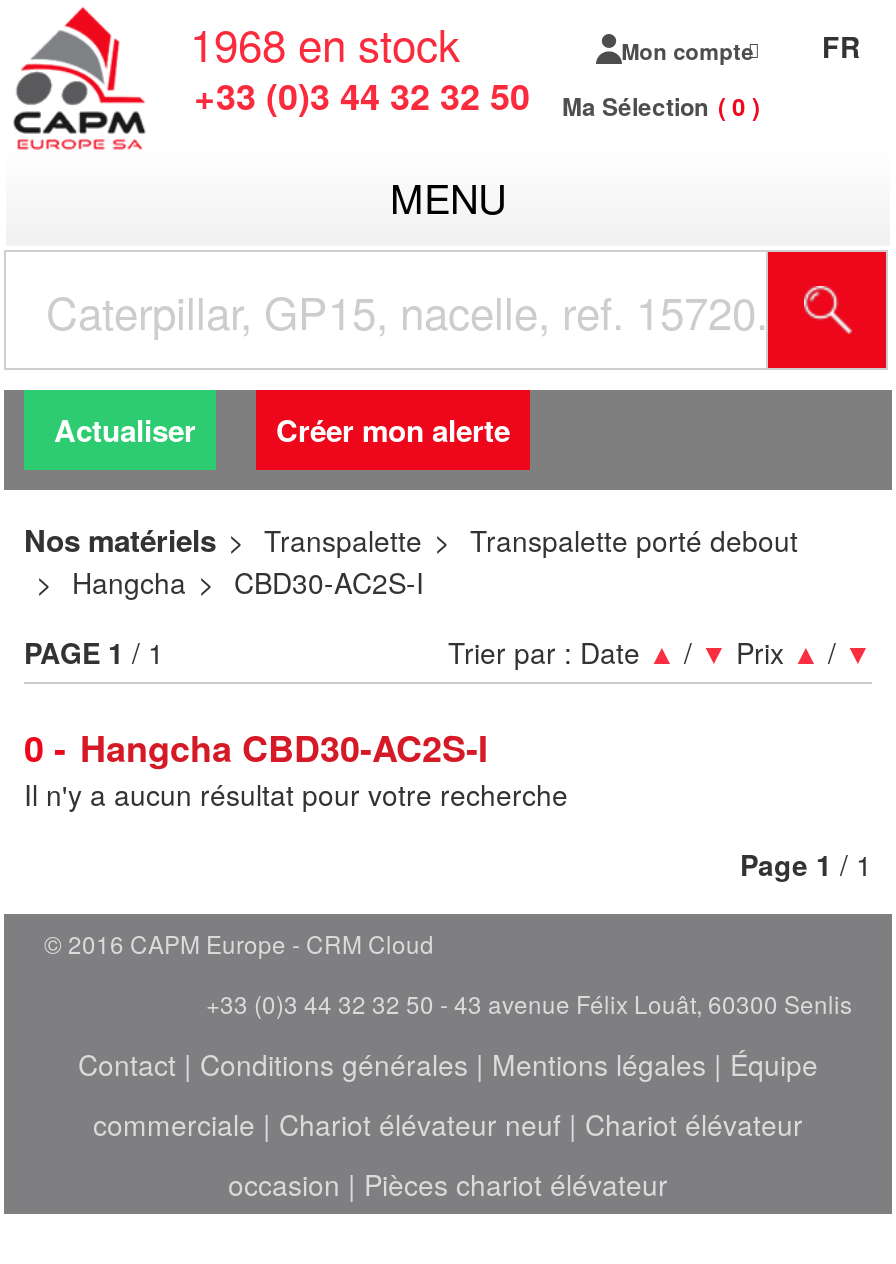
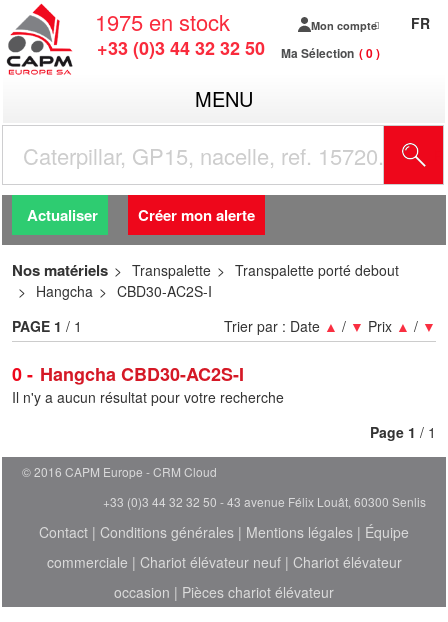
[190,12,460,74] 1968 en stock -> [95,6,230,37] 1975 en stock

